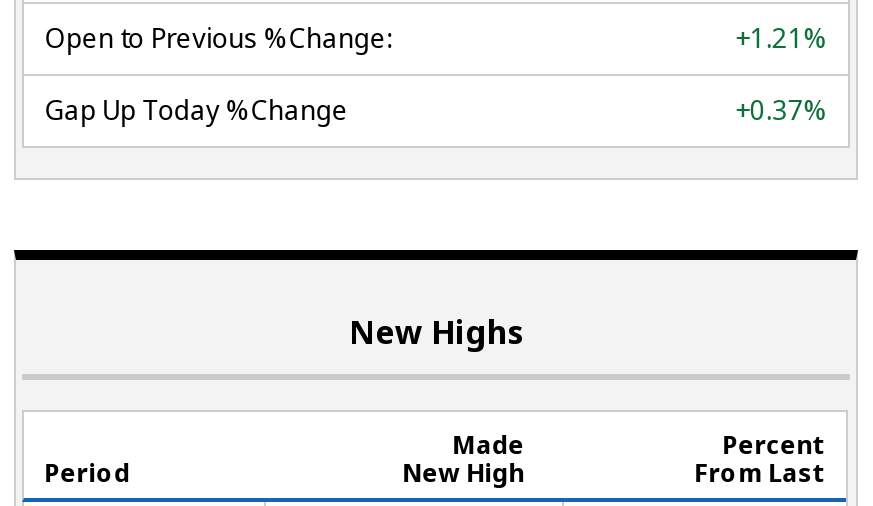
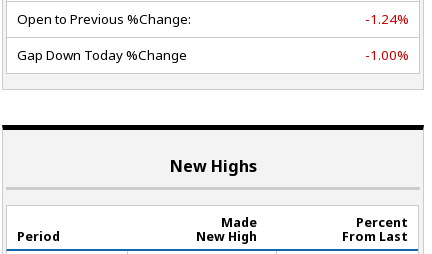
[736,20,828,56] +1.21% -> [365,10,409,28] -1.24%
[44,92,348,128] Gap Up Today %Change -> [17,46,187,64] Gap Down Today %Change
[736,92,828,128] +0.37% -> [365,46,409,64] -1.00%

